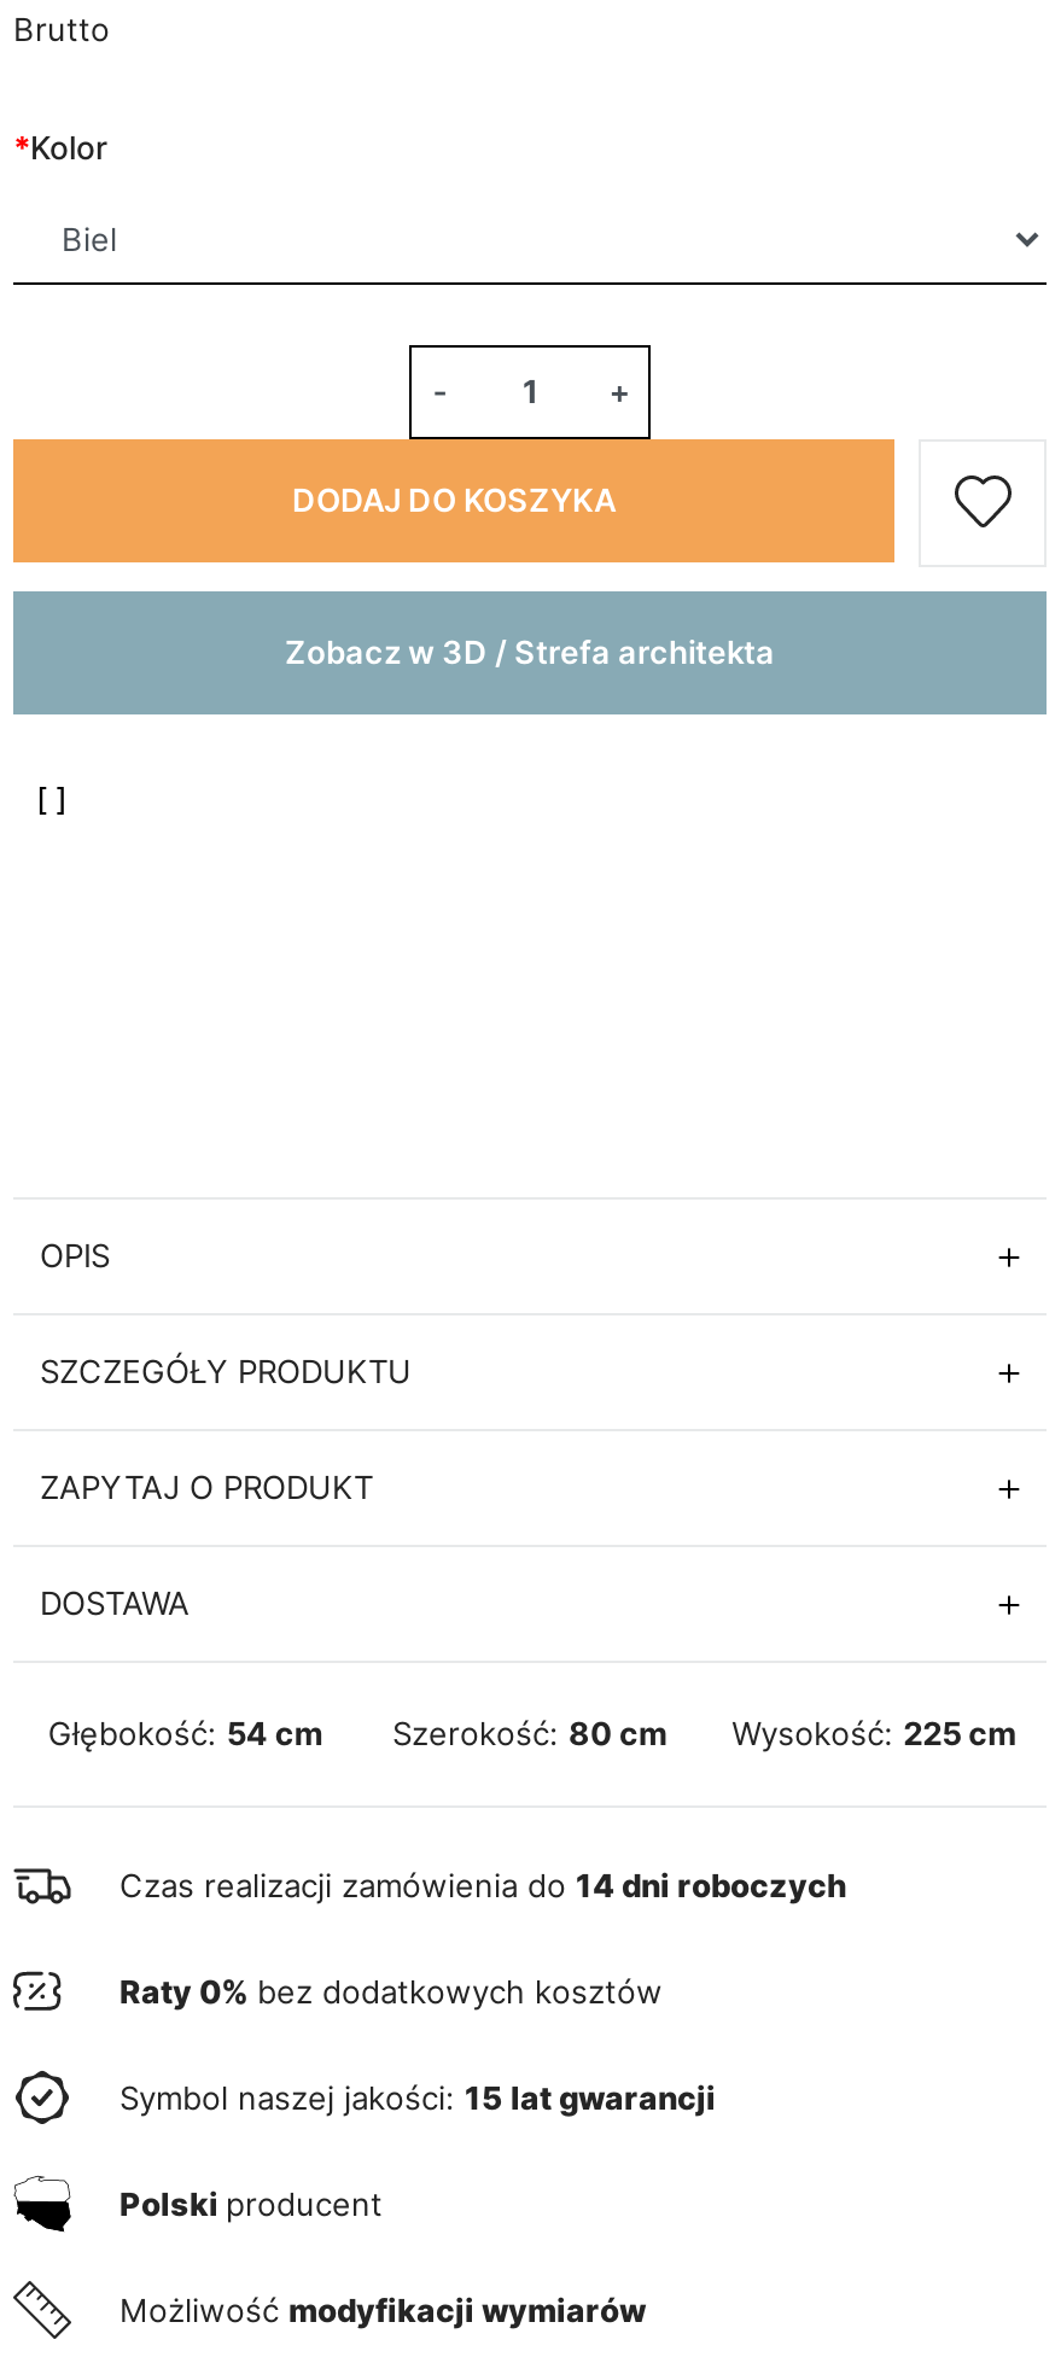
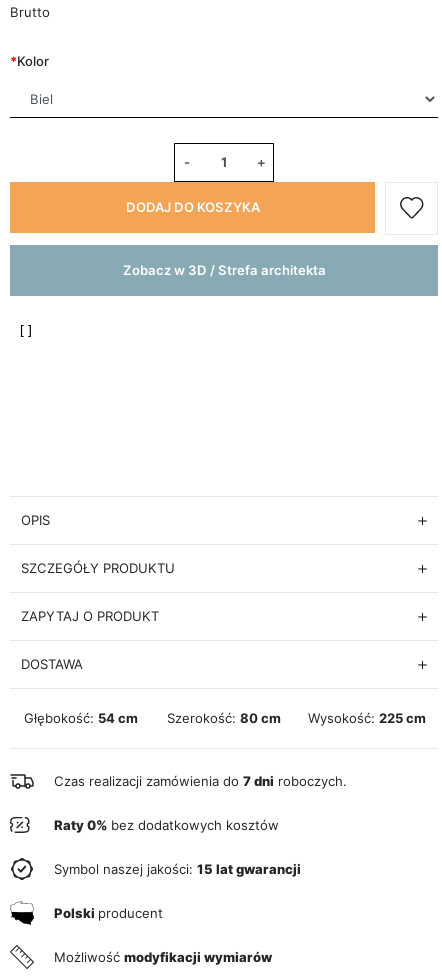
[119,1865,846,1903] Czas realizacji zamówienia do 14 dni roboczych -> [54,773,347,789] Czas realizacji zamówienia do 7 dni roboczych.

